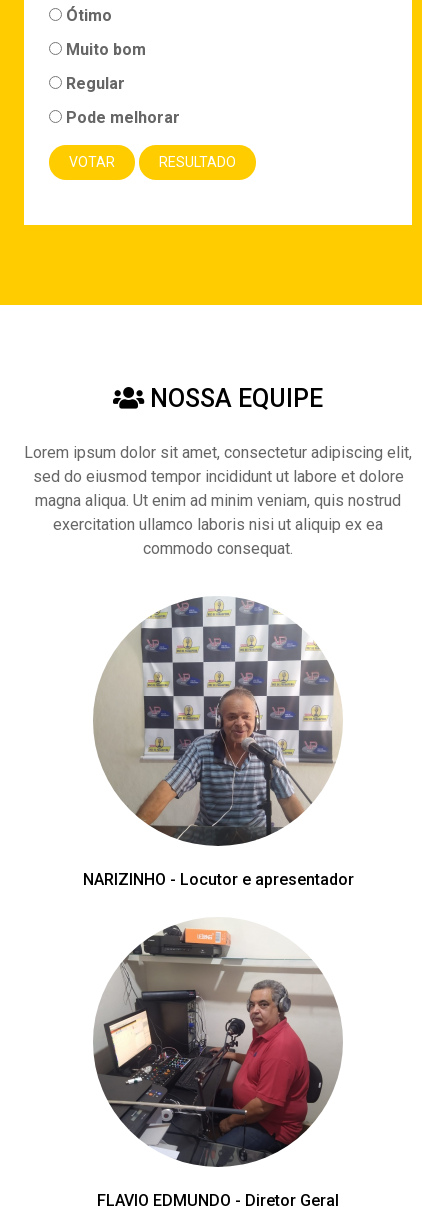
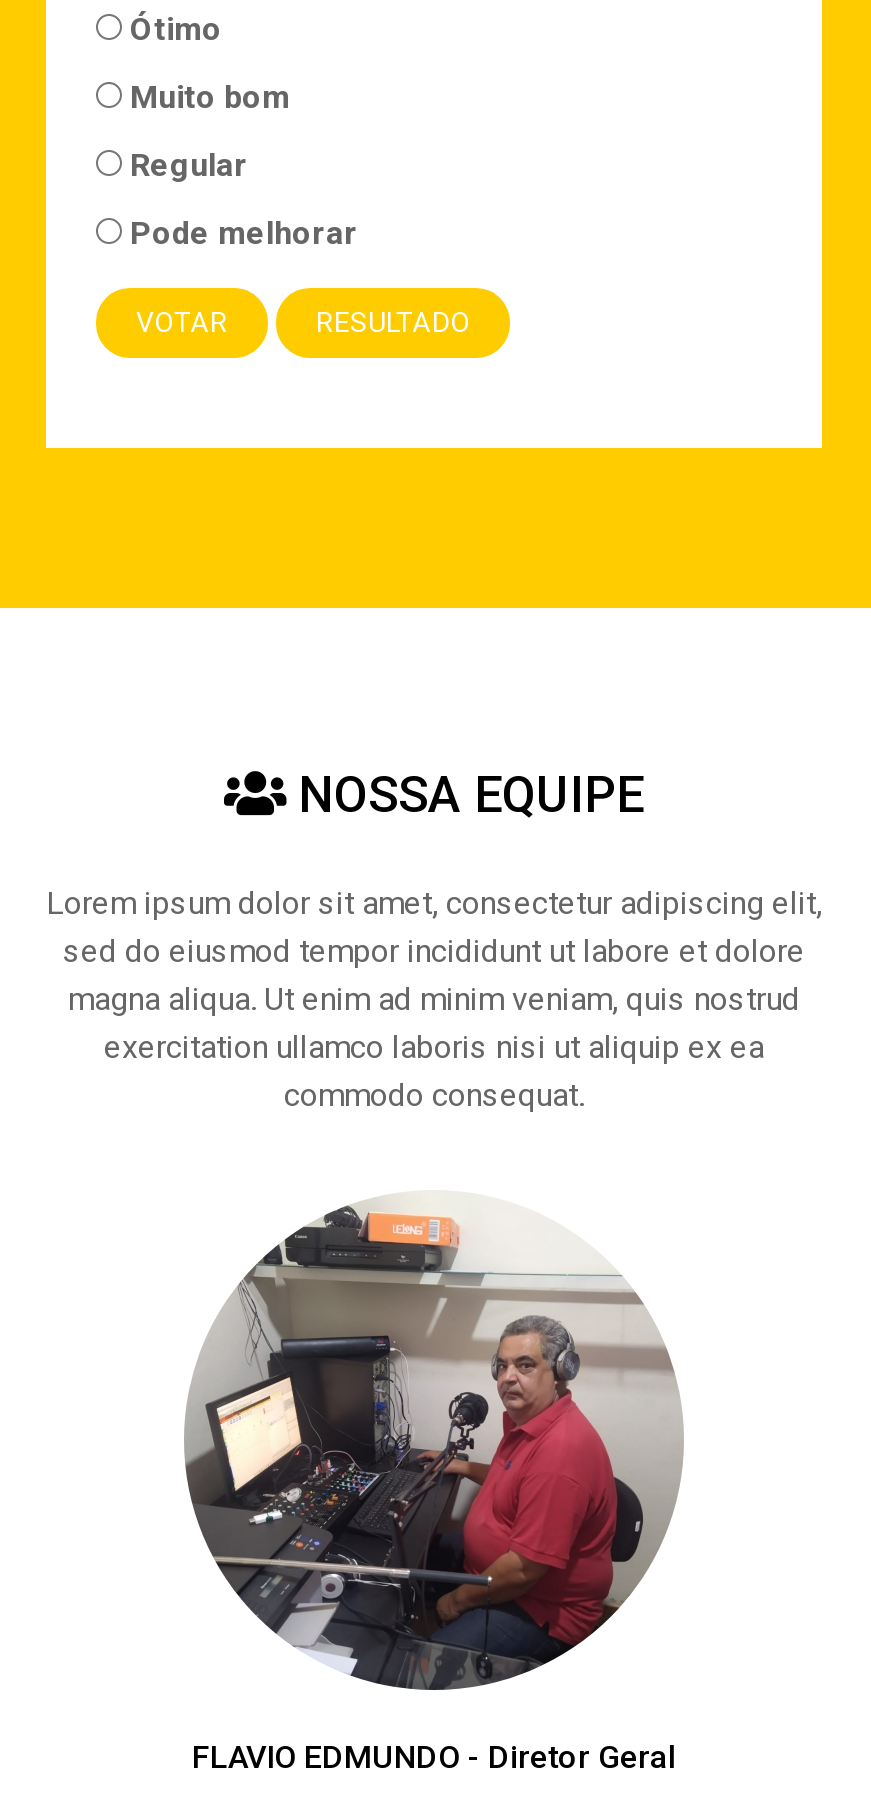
[82,597,353,889] [image] | NARIZINHO - Locutor e apresentador -> none

